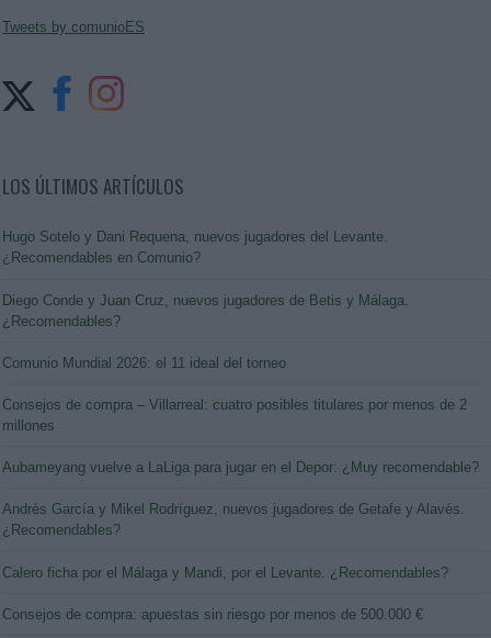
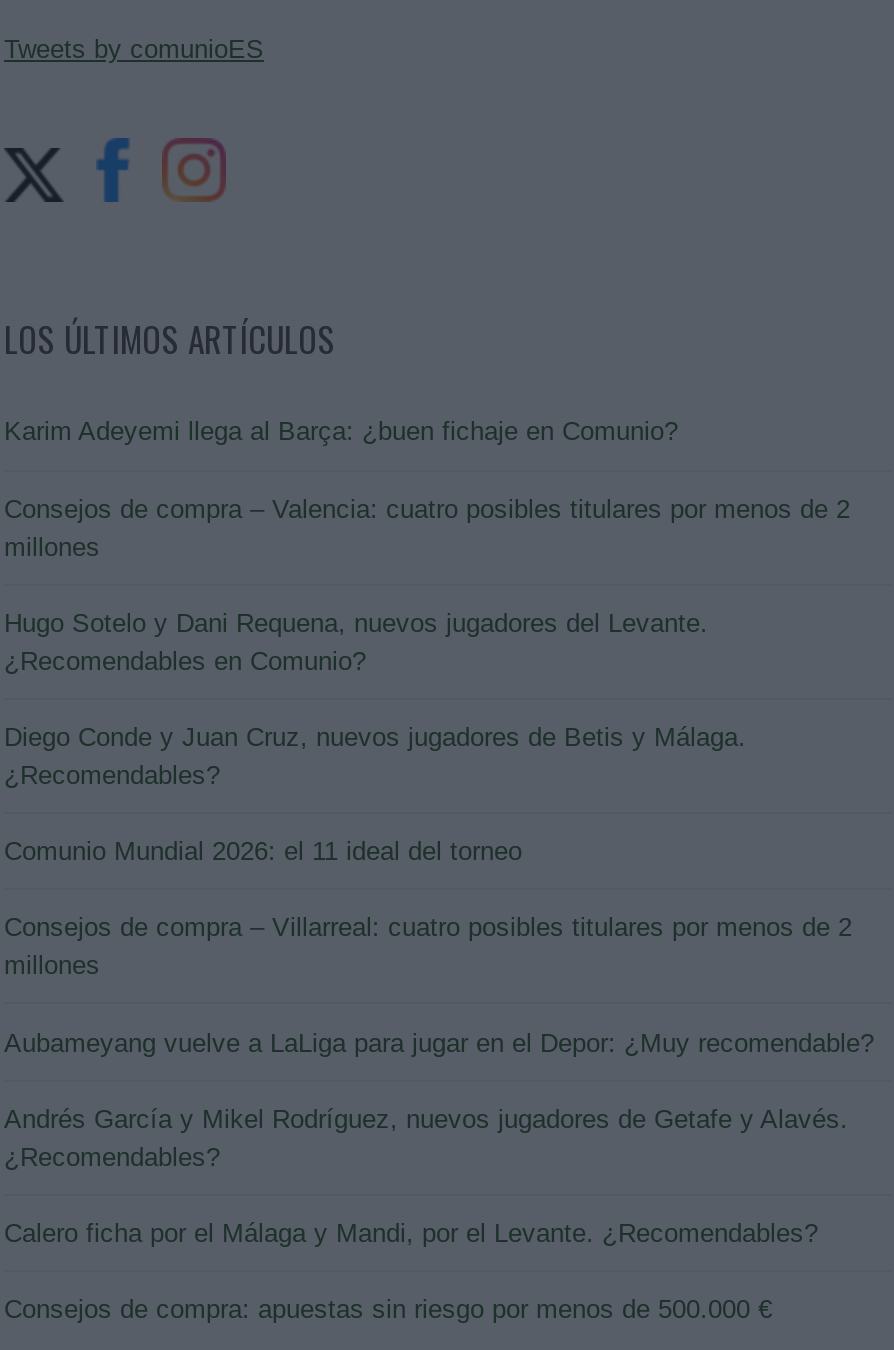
none -> [4,417,850,561] Karim Adeyemi llega al Barça: ¿buen fichaje en Comunio? | Consejos de compra – Valencia: cuatro posibles titulares por menos de 2 | millones

